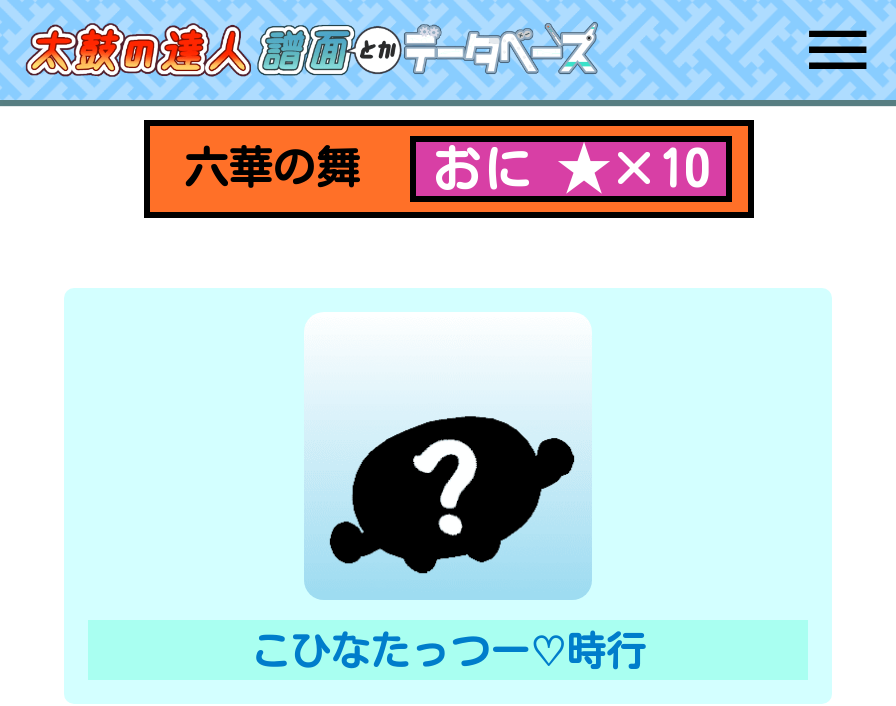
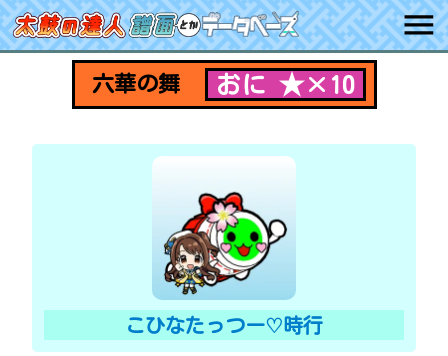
[328,384,572,588] [image] -> [163,191,285,296] [image]

